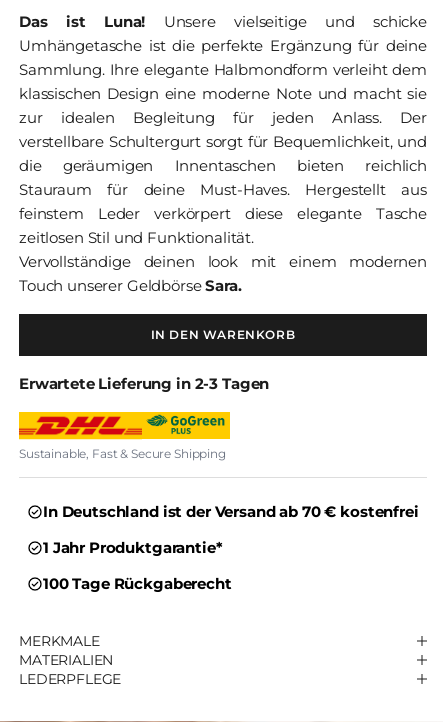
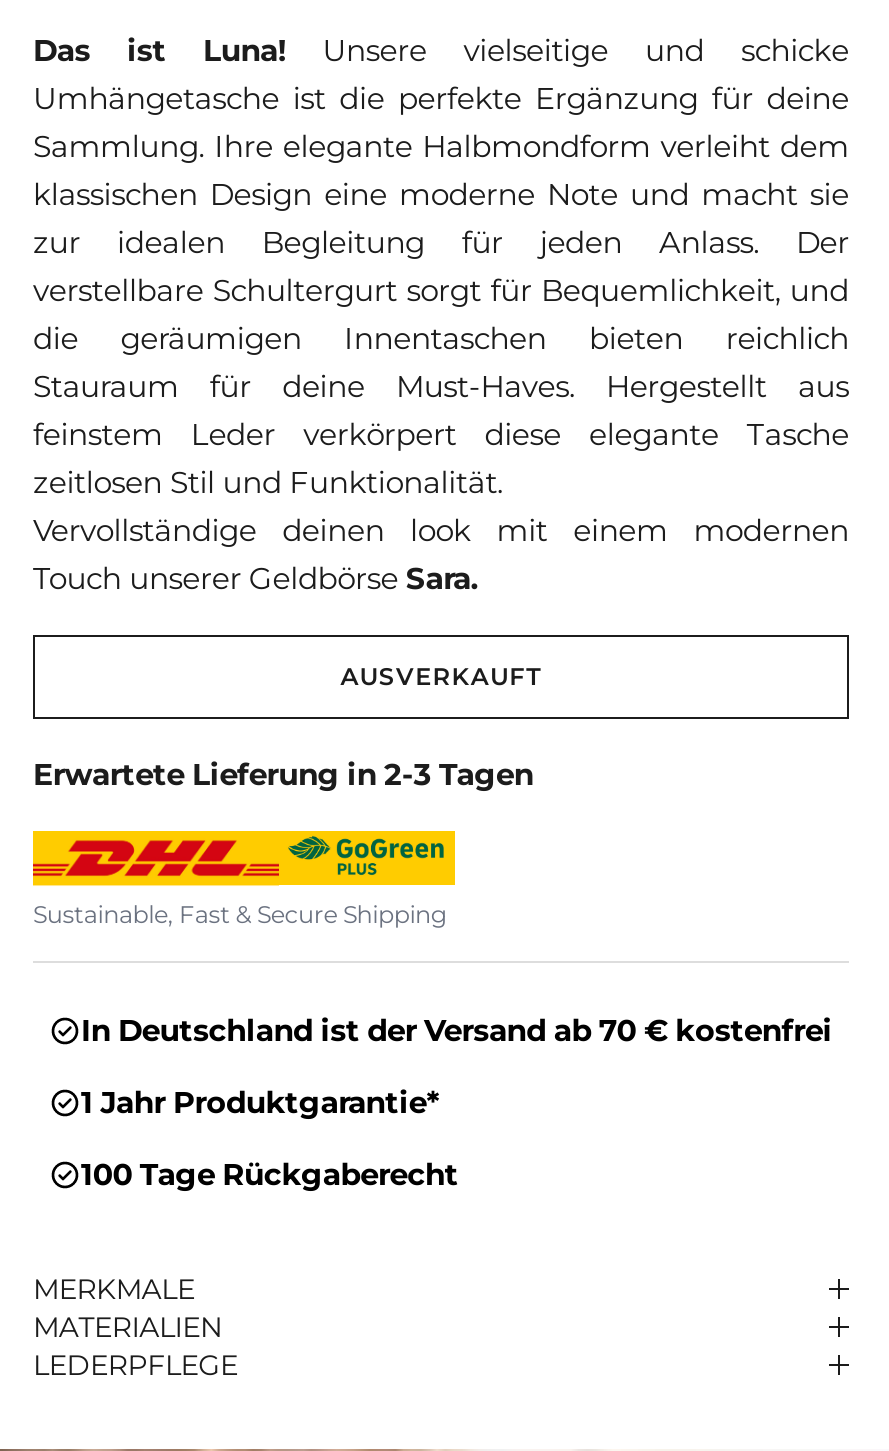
[151,327,295,342] IN DEN WARENKORB -> [340,662,542,692] AUSVERKAUFT

